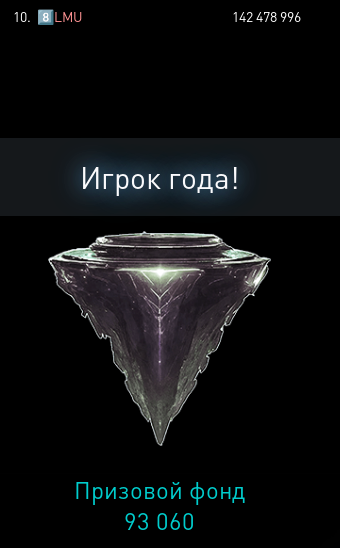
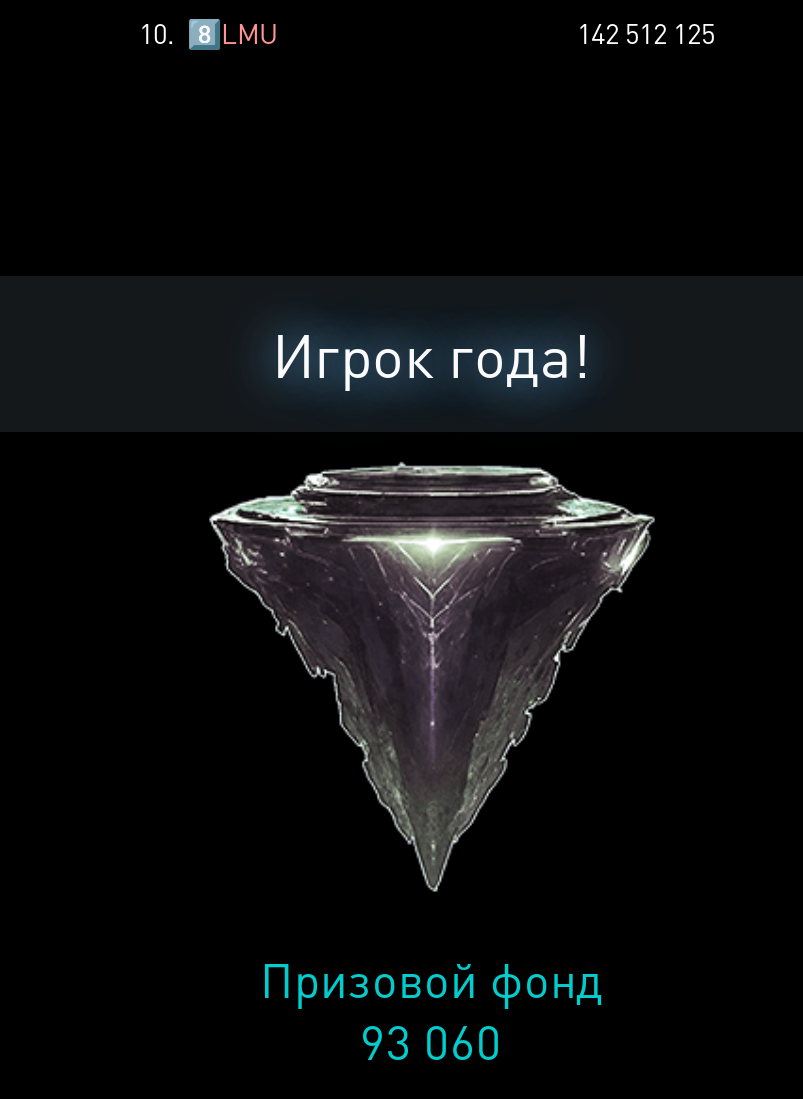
[232,7,301,25] 142 478 996 -> [577,14,715,50] 142 512 125

